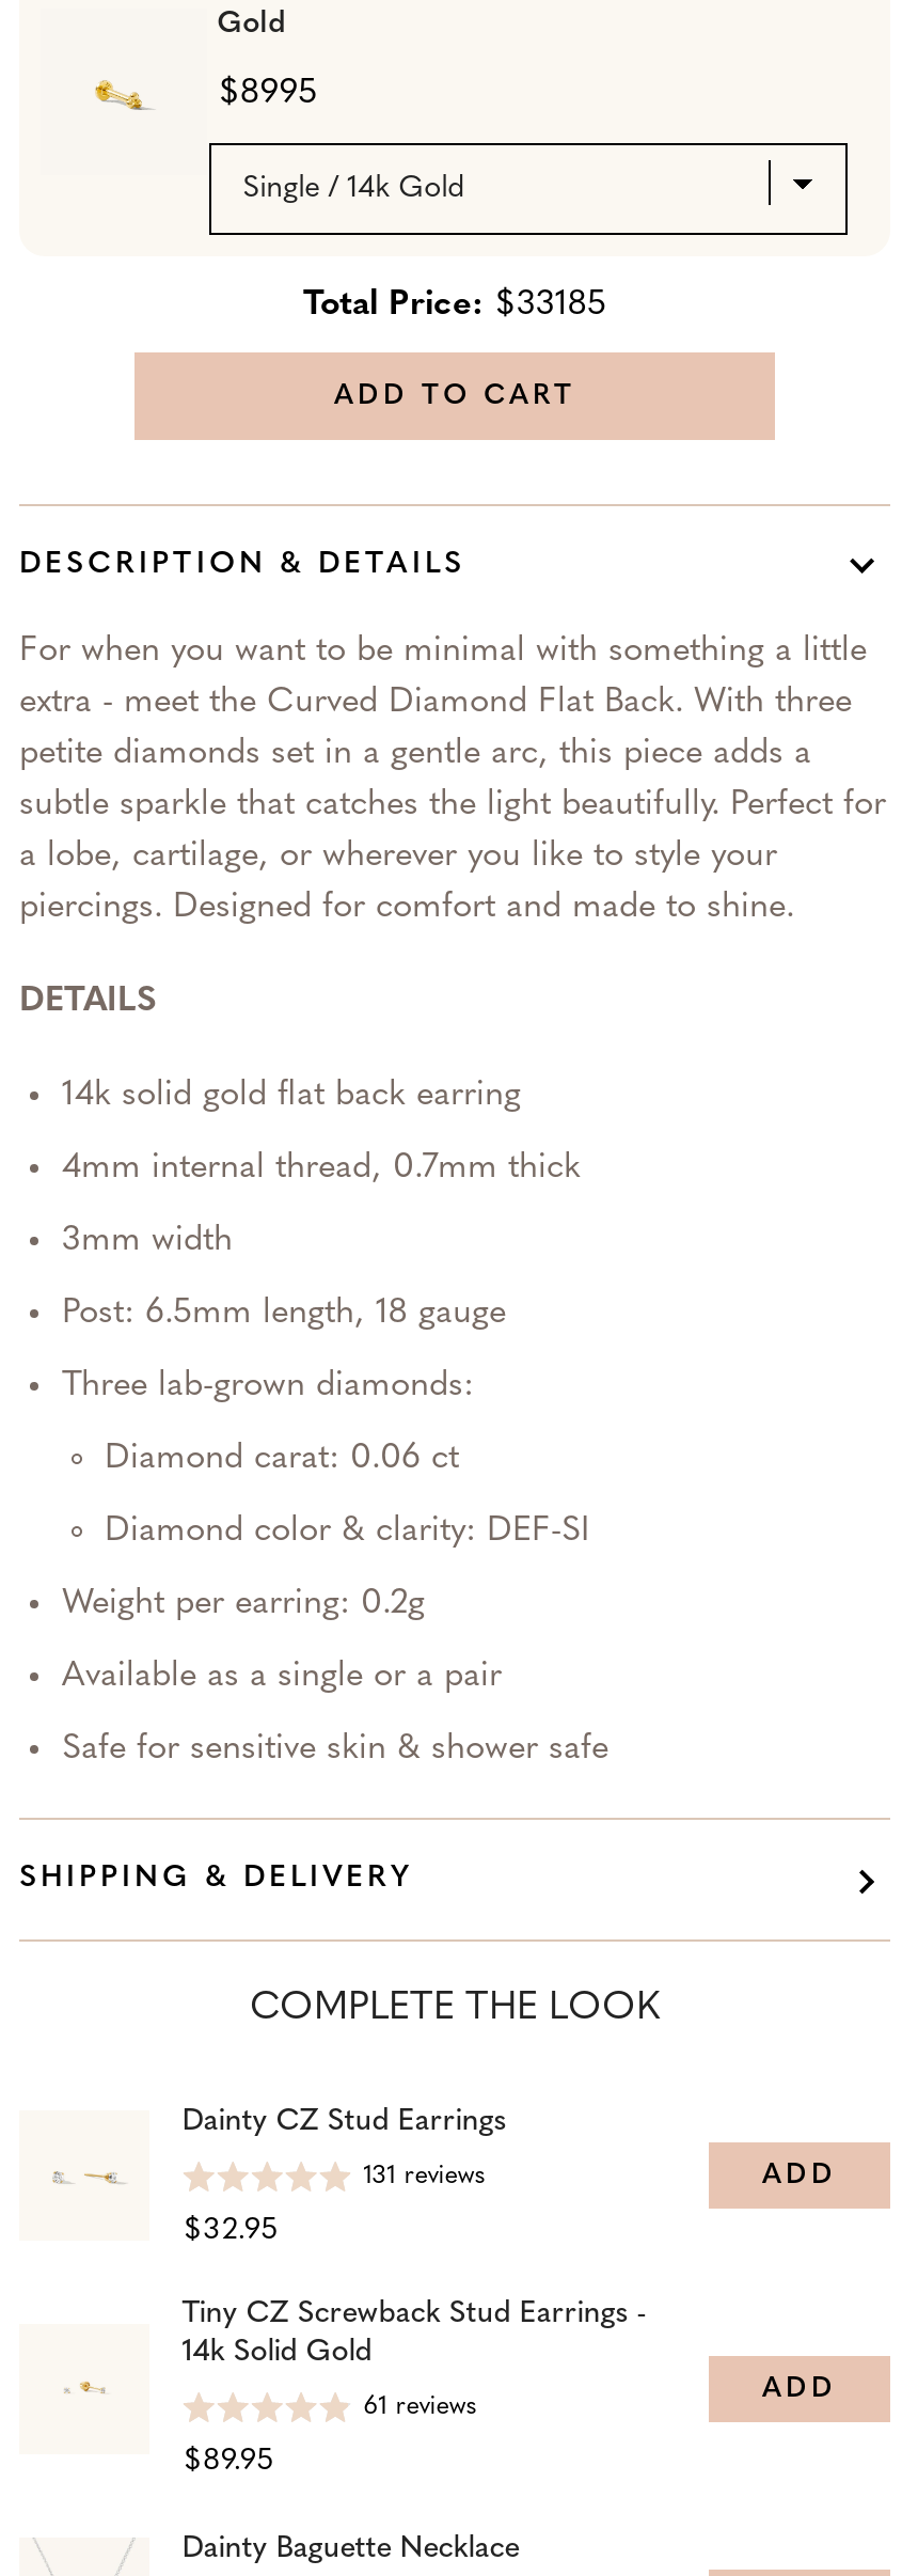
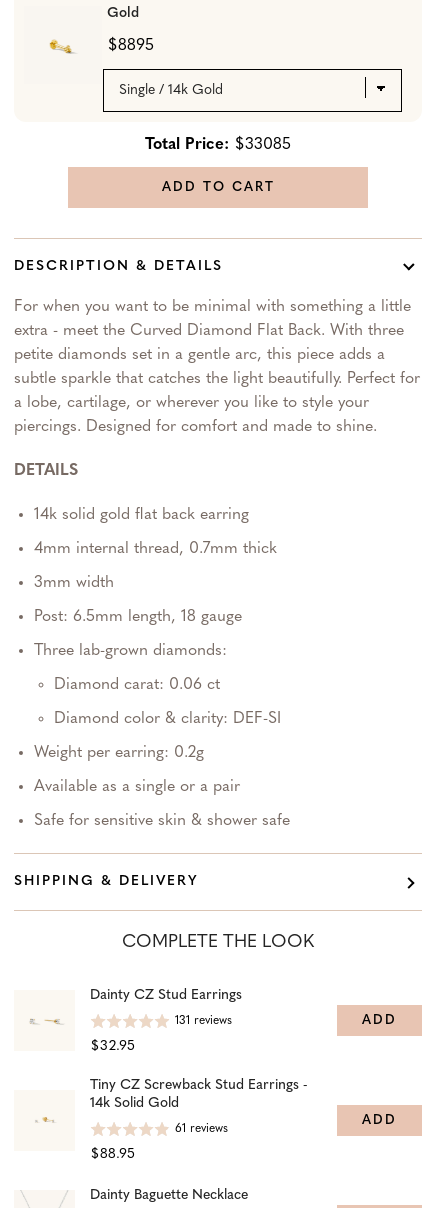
[217,77,317,111] $8995 -> [107,38,154,54] $8895
[303,287,606,321] Total Price: $33185 -> [145,136,291,152] Total Price: $33085
[182,2445,274,2477] $89.95 -> [90,1146,135,1161] $88.95

